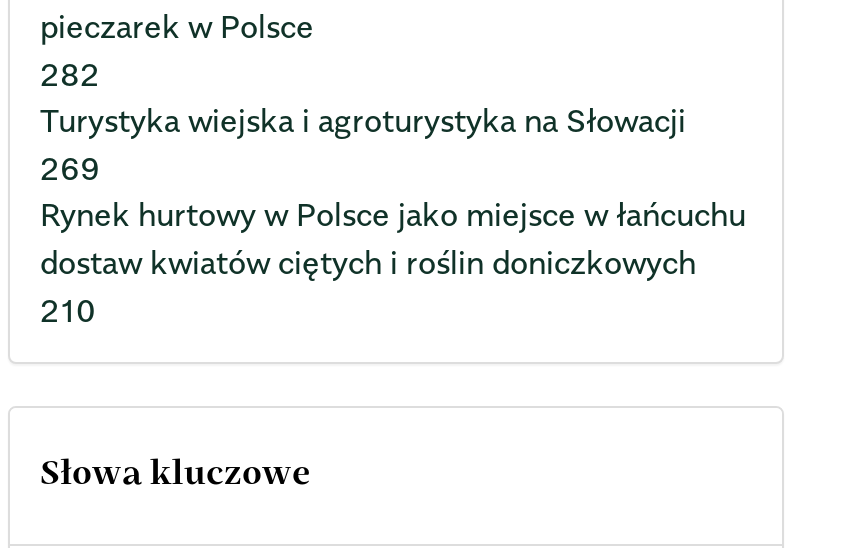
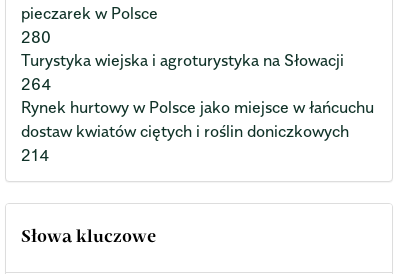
[40,54,100,94] 282 -> [21,27,51,47] 280
[40,148,100,188] 269 -> [21,74,52,94] 264
[40,290,96,330] 210 -> [21,145,50,165] 214

